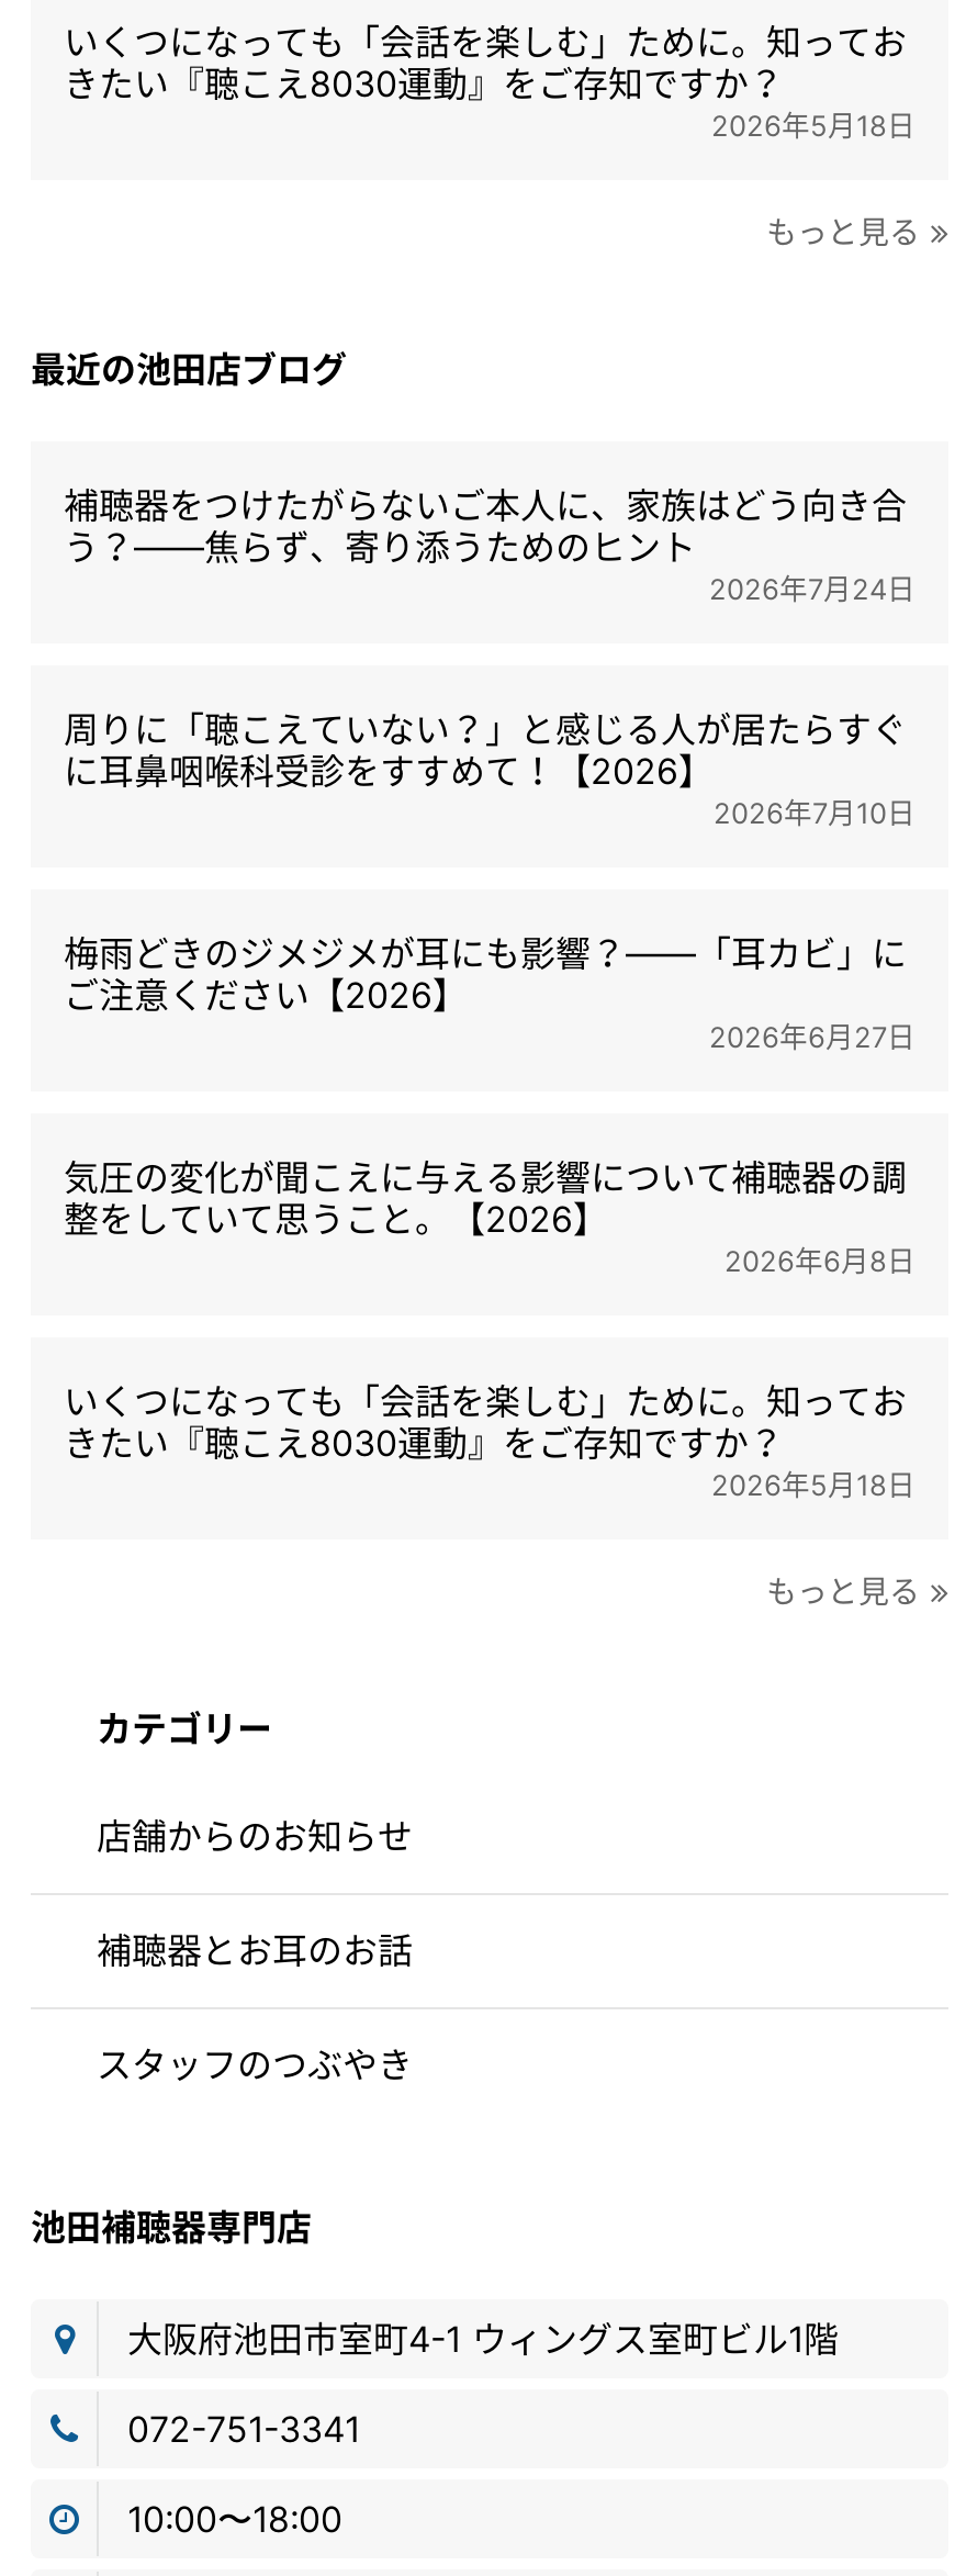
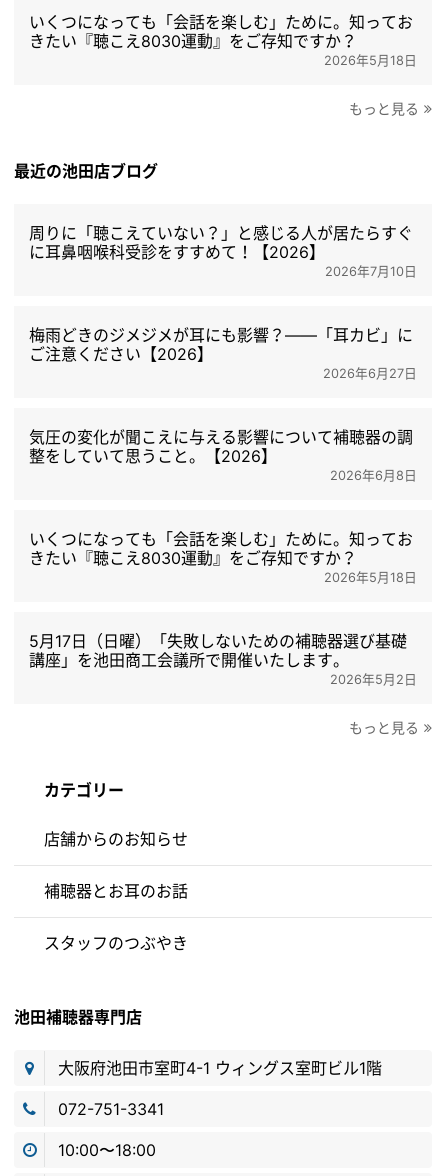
[64,483,916,606] 補聴器をつけたがらないご本人に、家族はどう向き合 | う？――焦らず、寄り添うためのヒント | 2026年7月24日 -> none
moved [64,707,916,1502] -> [29,223,417,585]: 周りに「聴こえていない？」と感じる人が居たらすぐ | に耳鼻咽喉科受診をすすめて！【2026】 | 2026年7月10日 | ... | きたい『聴こえ8030運動』をご存知ですか？ | 2026年5月18日
none -> [29,631,417,687] 5月17日（日曜）「失敗しないための補聴器選び基礎 | 講座」を池田商工会議所で開催いたします。 | 2026年5月2日

